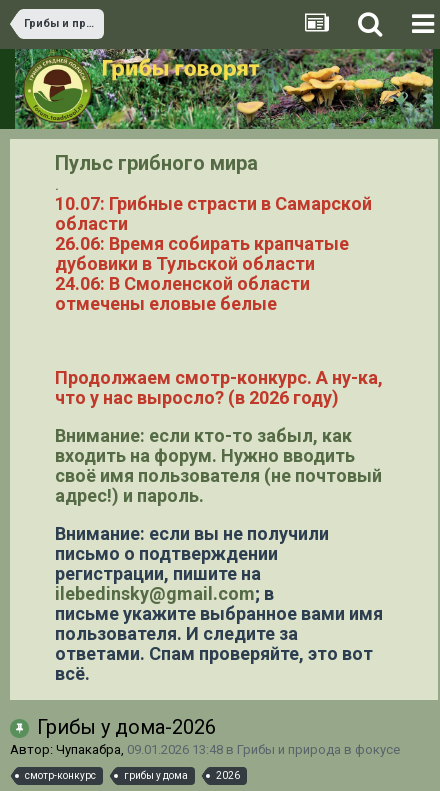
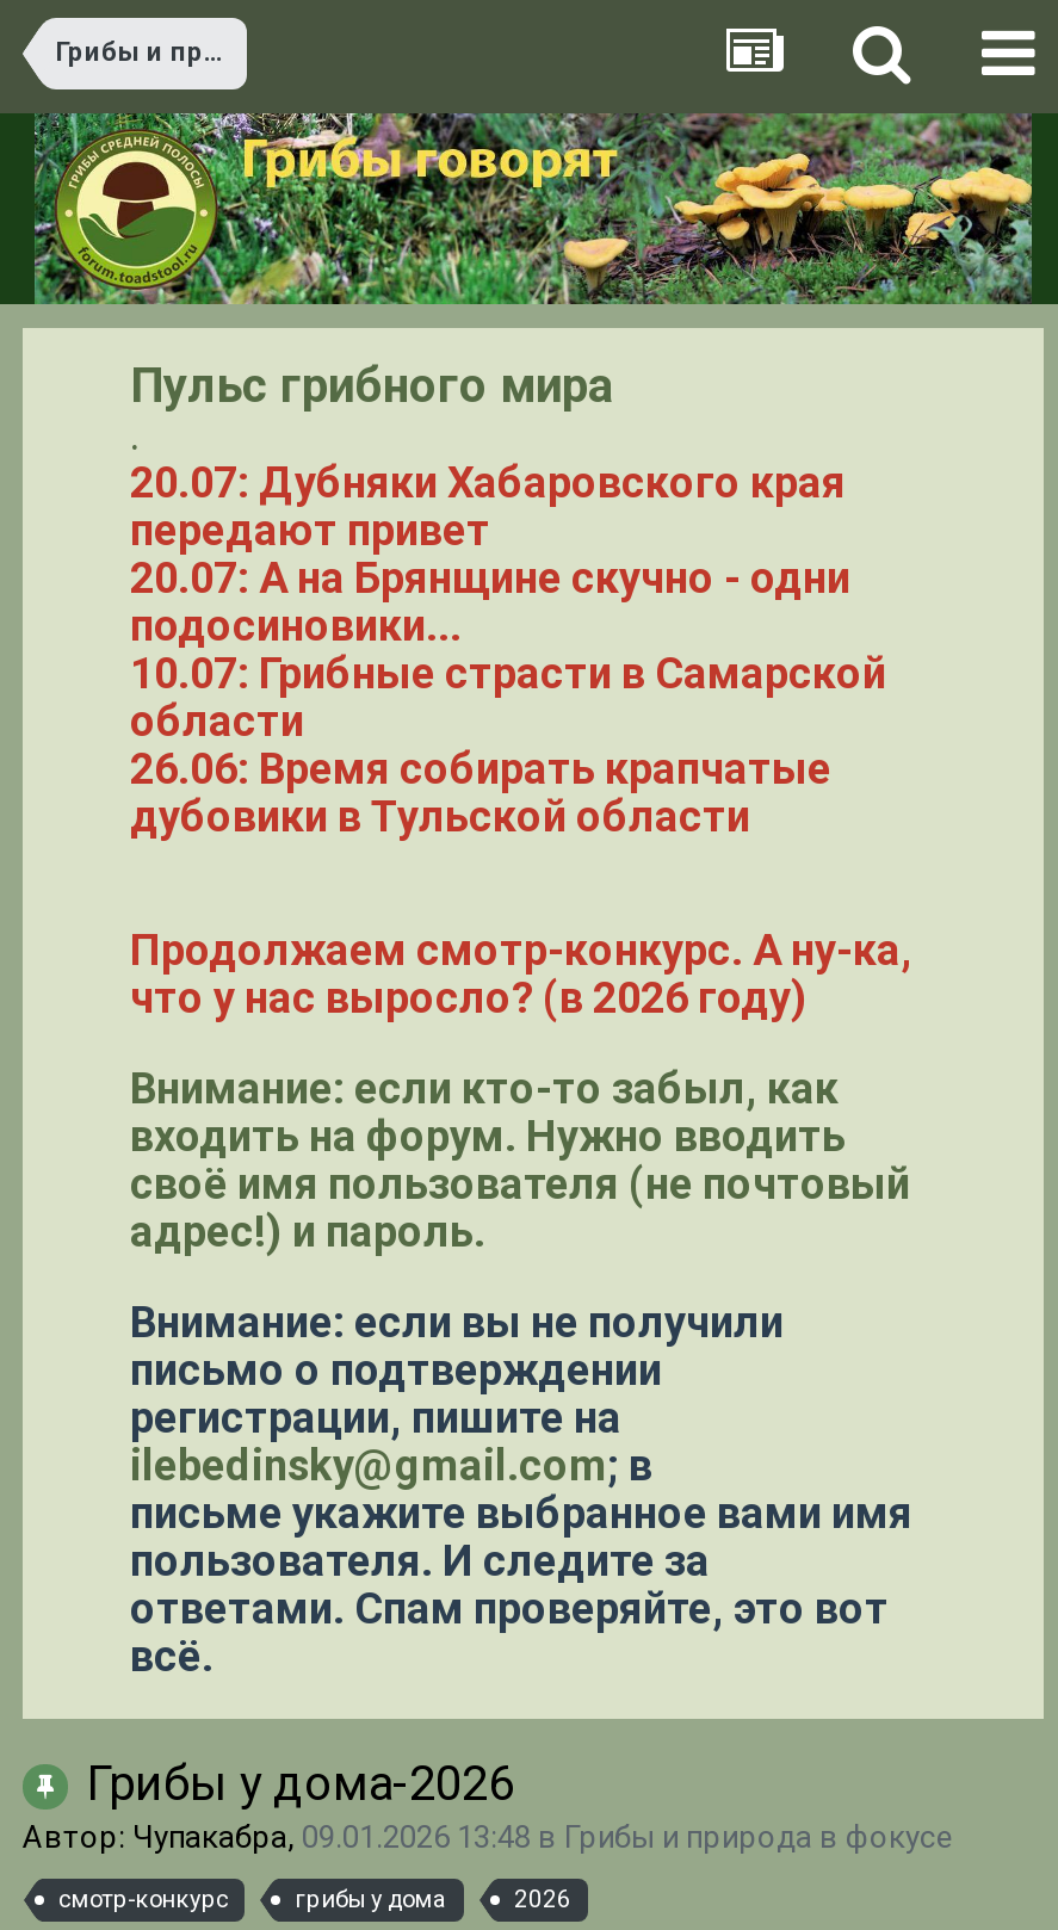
none -> [130,456,850,650] 20.07: Дубняки Хабаровского края | передают привет | 20.07: А на Брянщине скучно - одни | подосиновики...
moved [55,193,372,274] -> [130,647,886,840]: 10.07: Грибные страсти в Самарской | области | 26.06: Время собирать крапчатые | дубовики в Тульской области
[55,273,310,314] 24.06: В Смоленской области | отмечены еловые белые -> none

